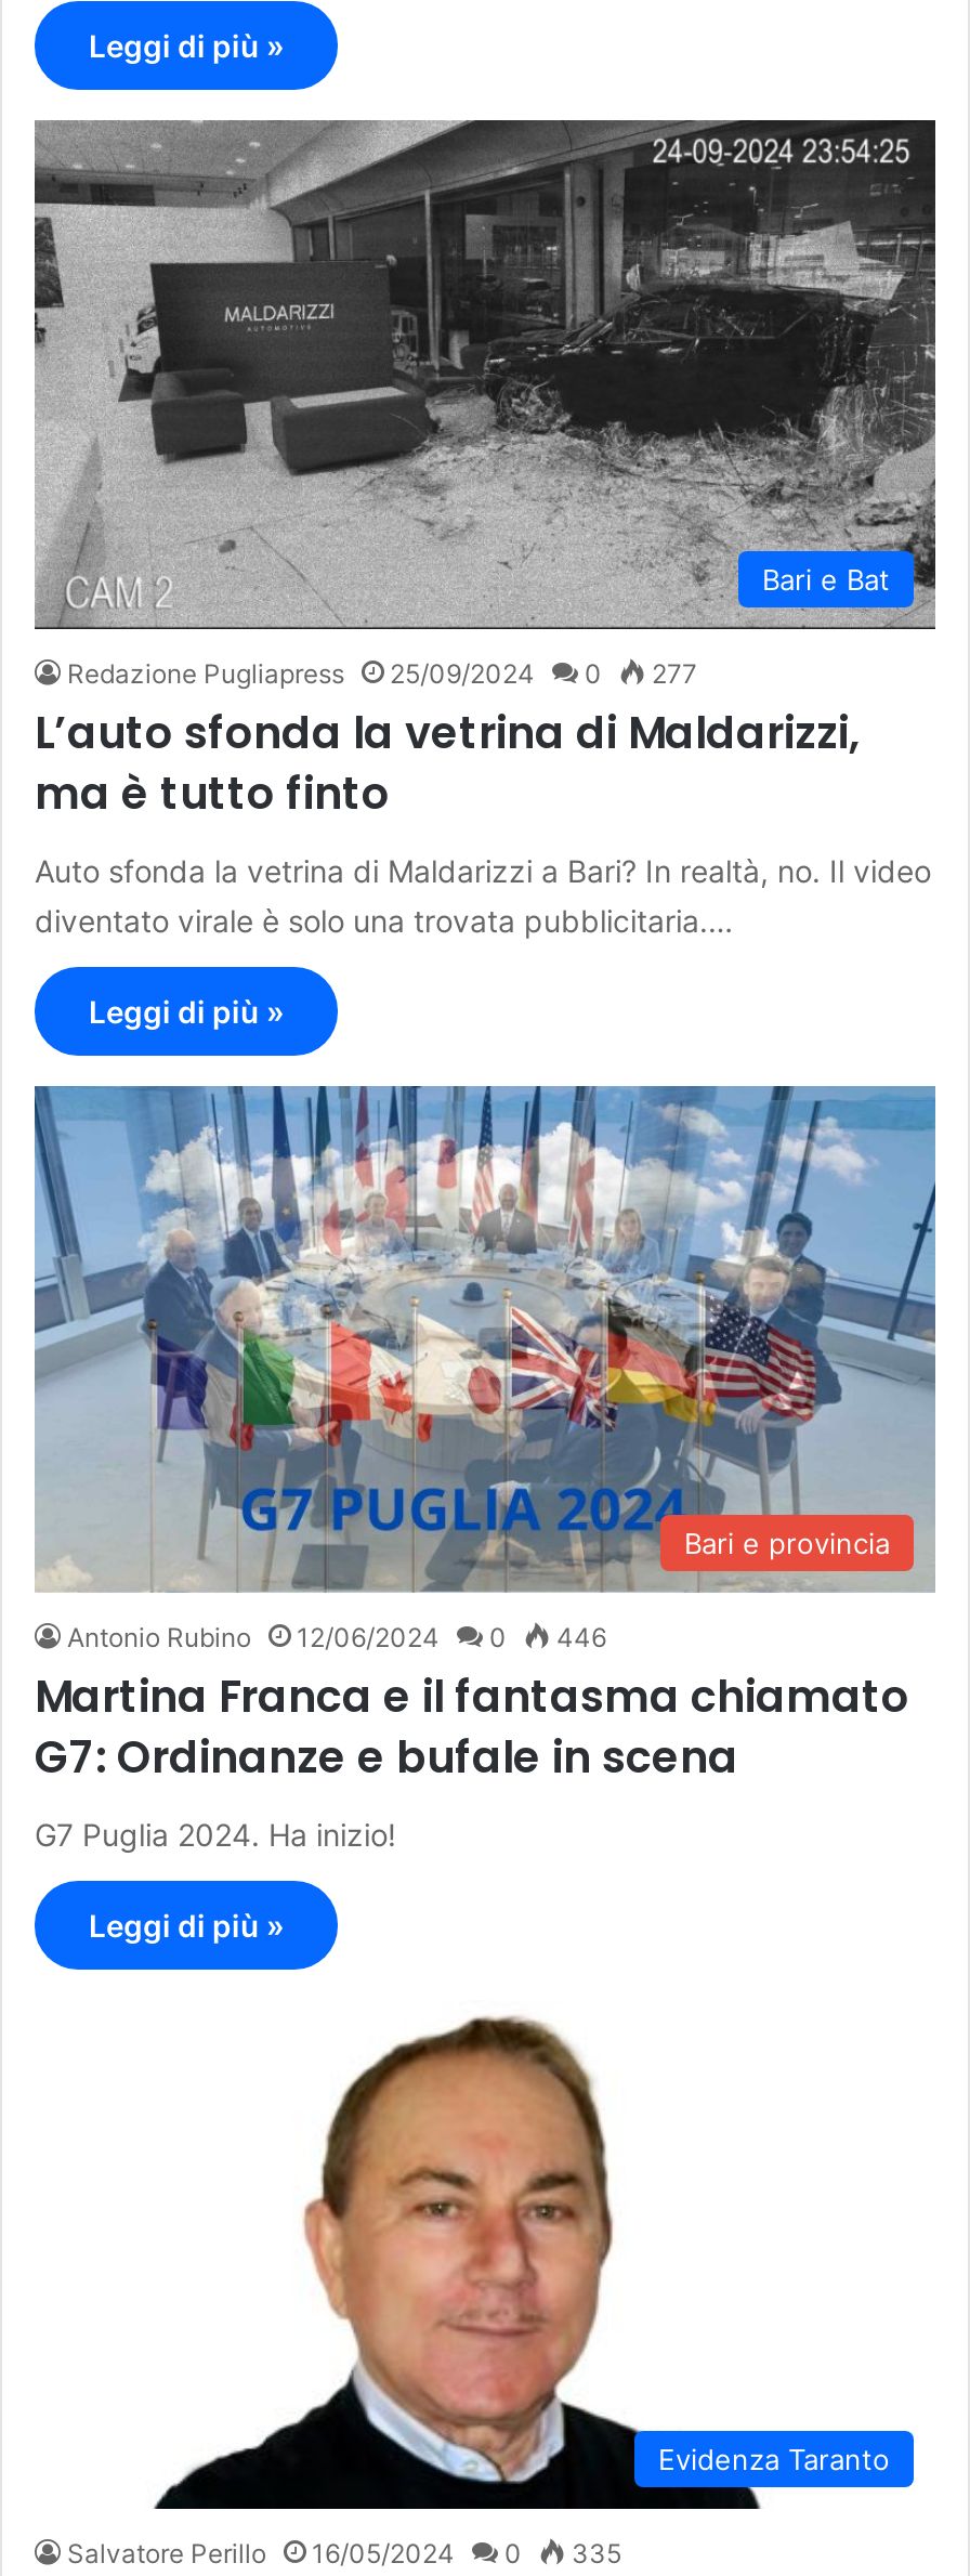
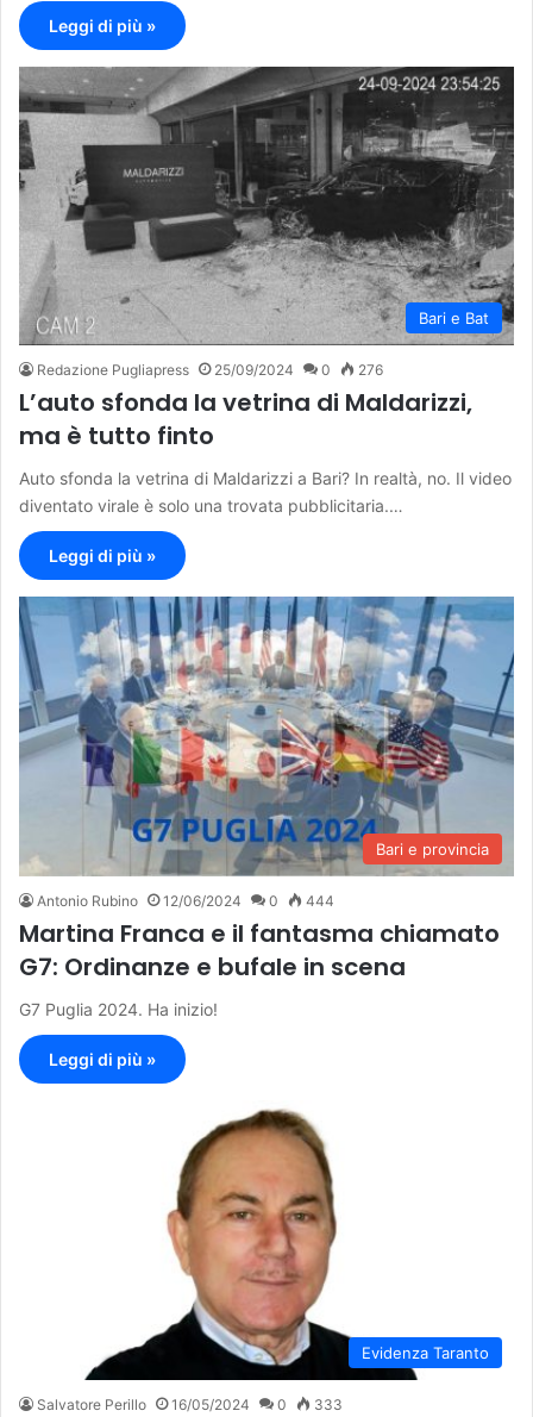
[67,658,697,690] Redazione Pugliapress 25/09/2024 0 277 -> [37,361,383,379] Redazione Pugliapress 25/09/2024 0 276
[67,1622,606,1654] Antonio Rubino 12/06/2024 0 446 -> [37,892,334,910] Antonio Rubino 12/06/2024 0 444
[67,2537,621,2569] Salvatore Perillo 16/05/2024 0 335 -> [37,1395,343,1413] Salvatore Perillo 16/05/2024 0 333

